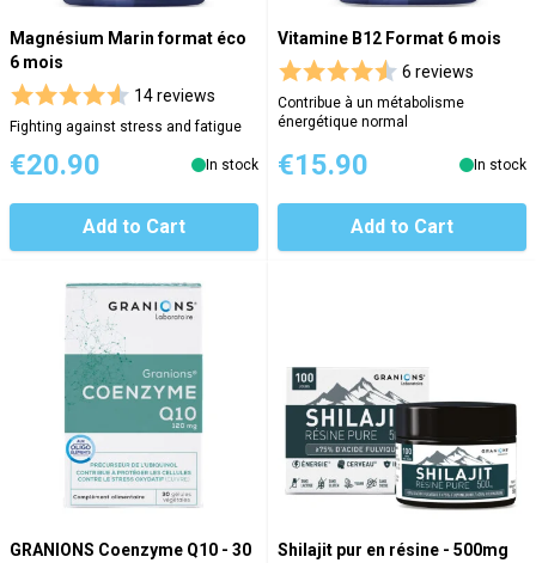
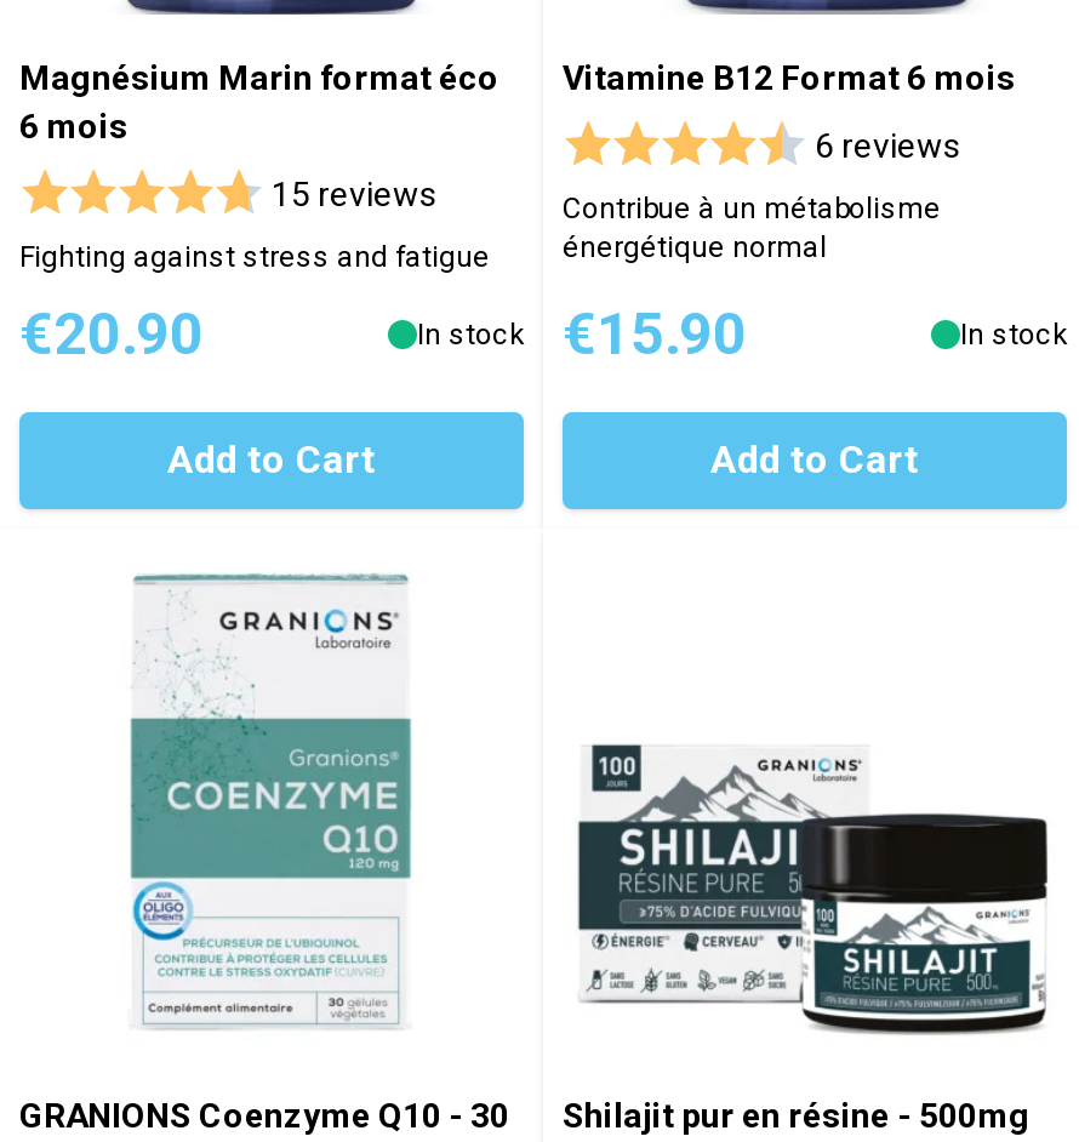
[134,86,215,105] 14 reviews -> [272,175,436,214] 15 reviews

